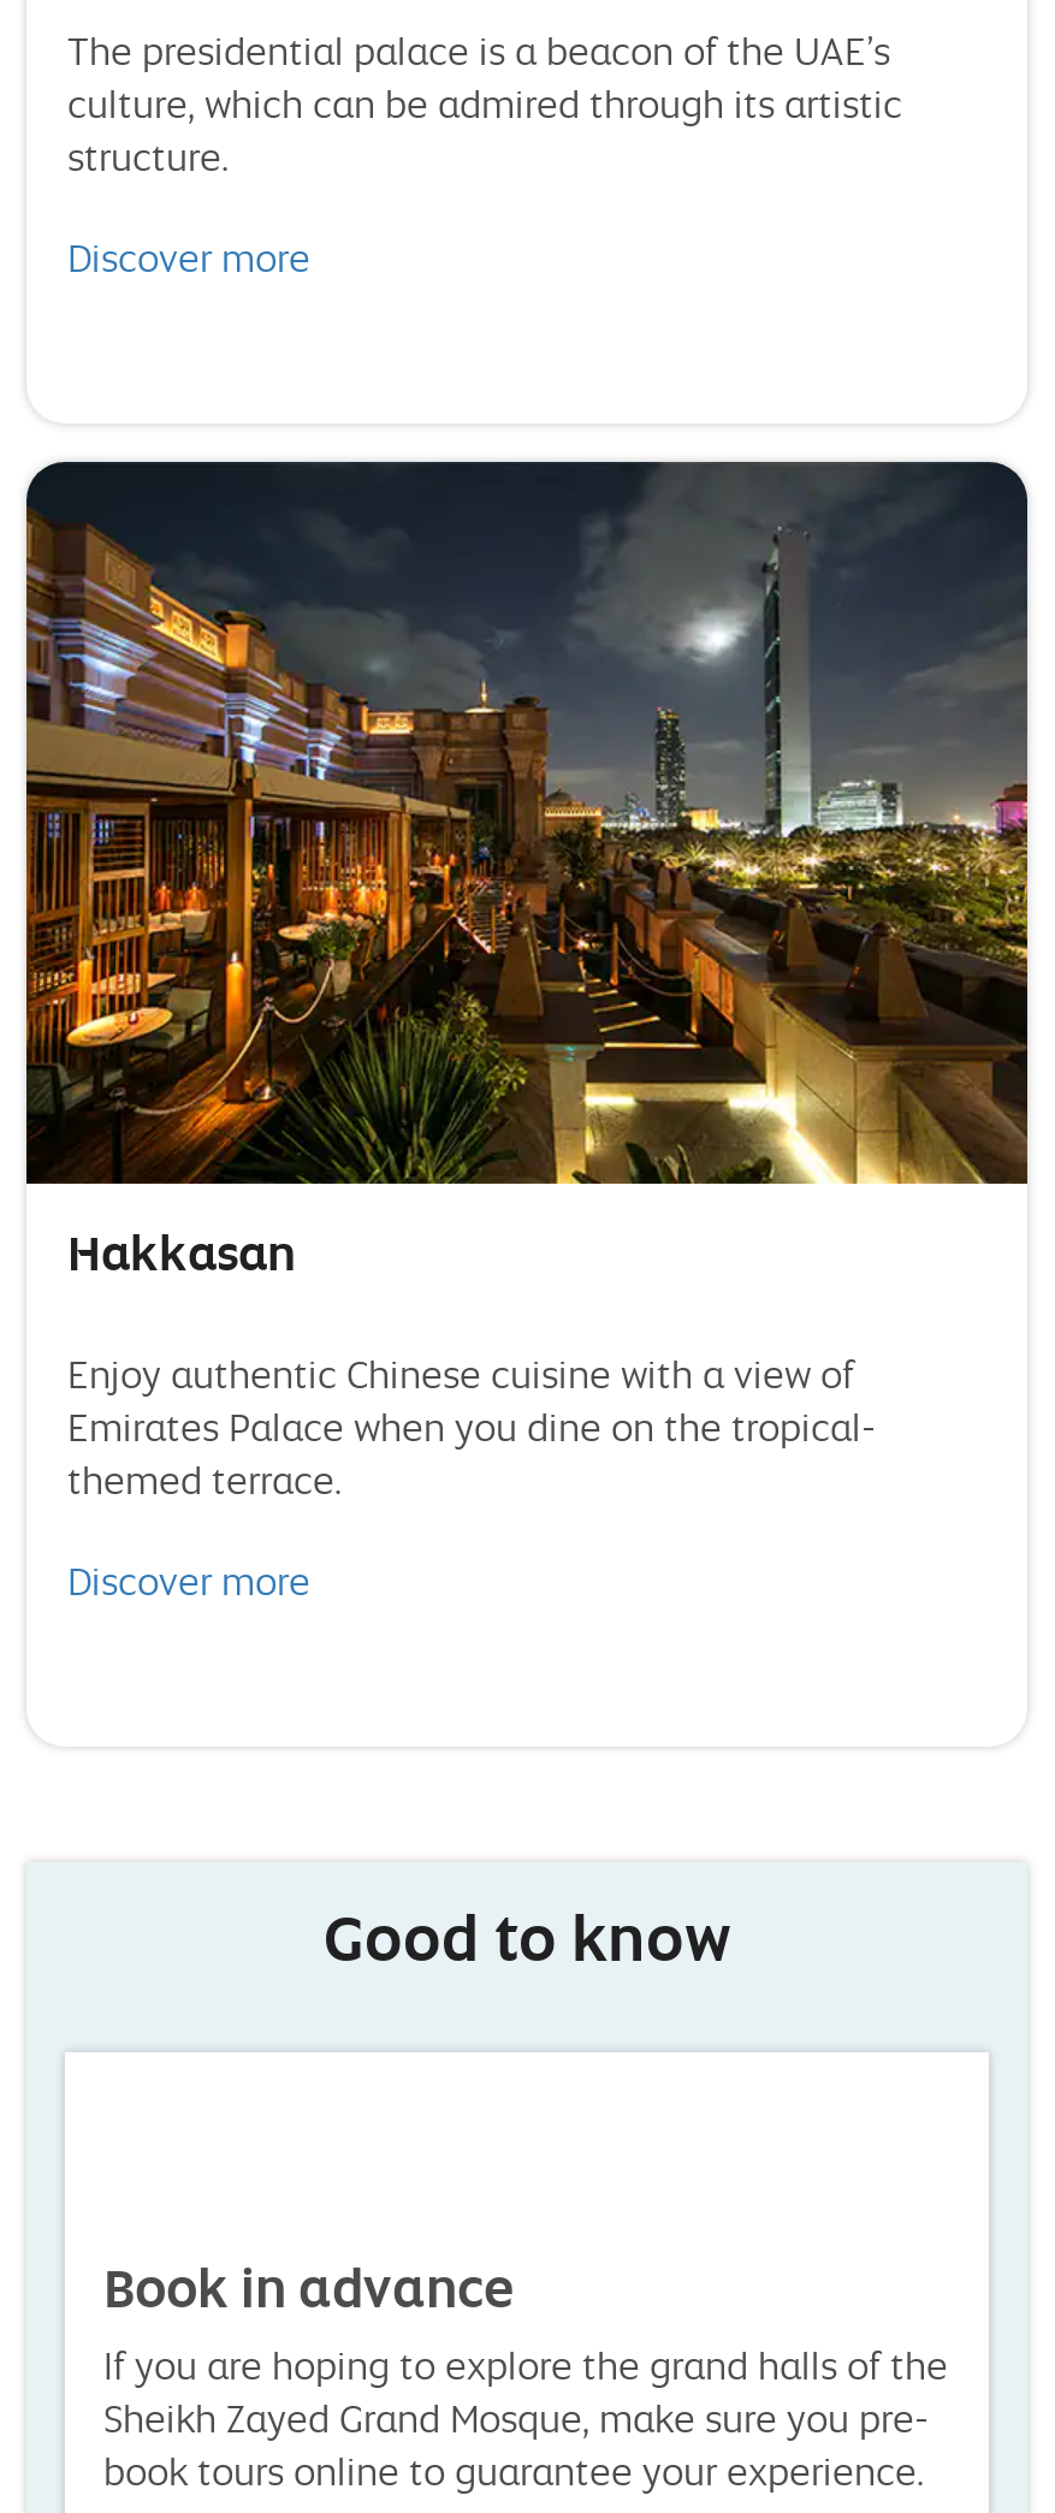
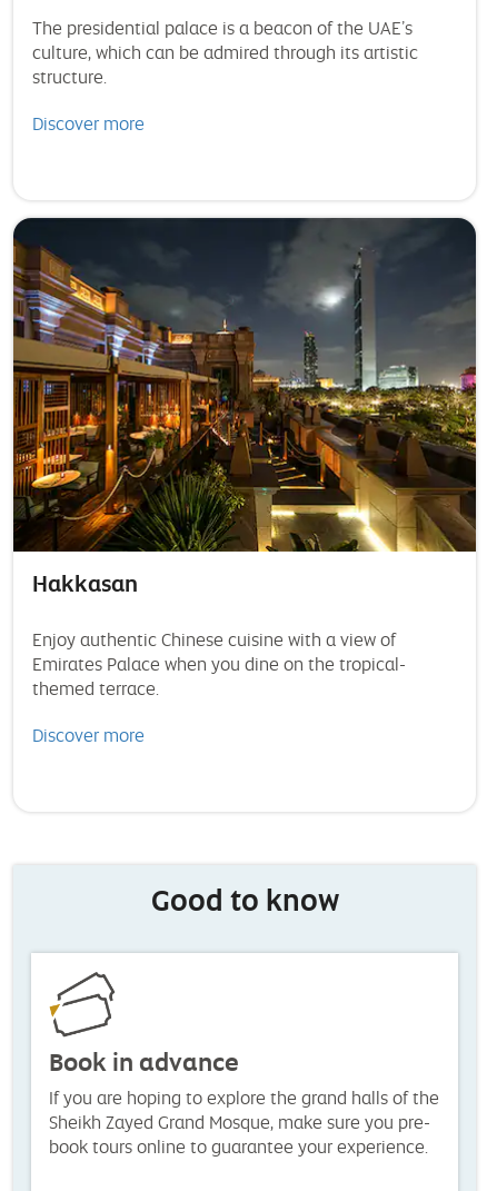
none -> [49,971,116,1038] [image]

